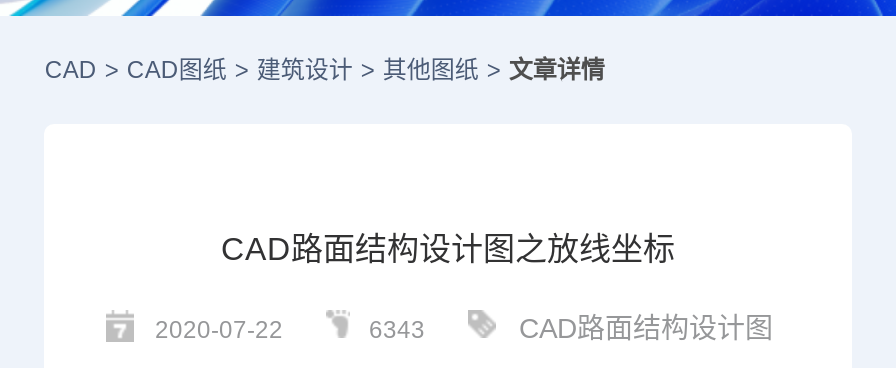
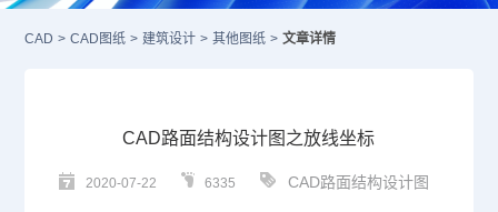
[369,317,425,345] 6343 -> [205,176,236,191] 6335

